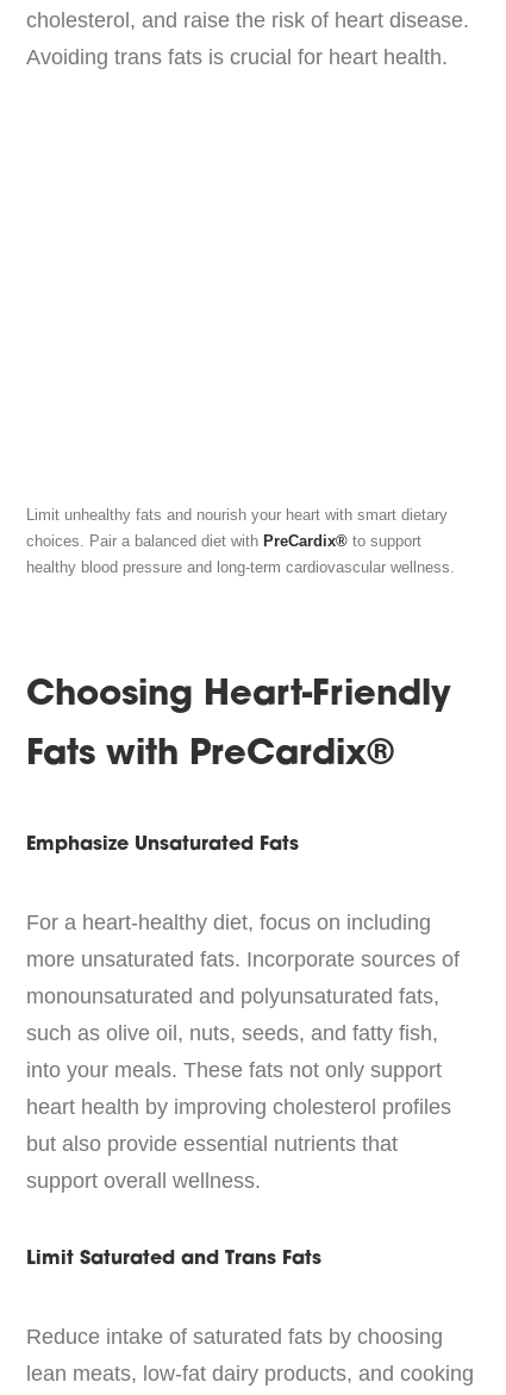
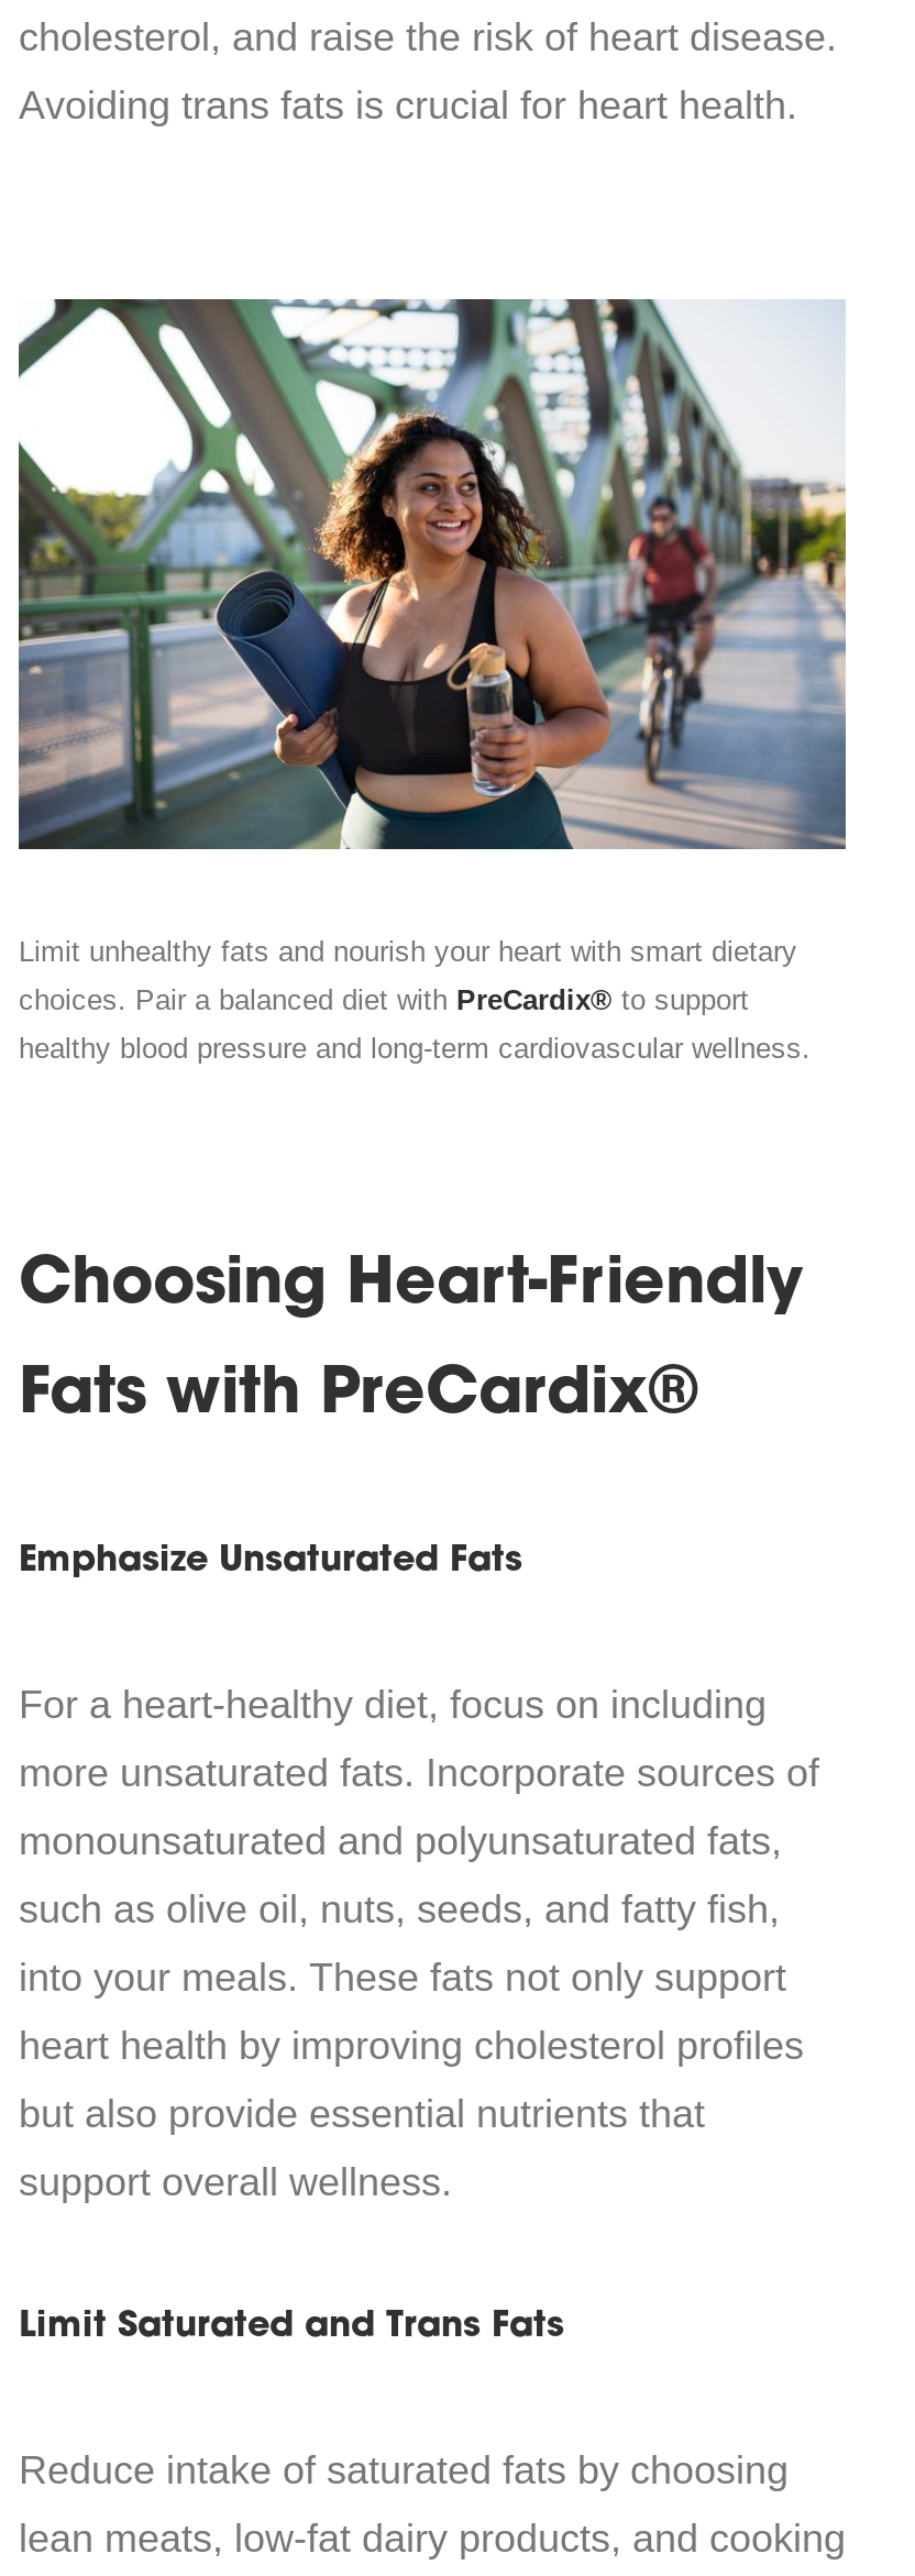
none -> [16,297,848,851] [image]

